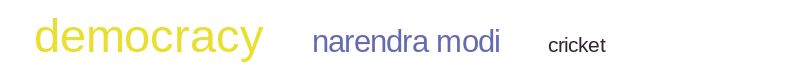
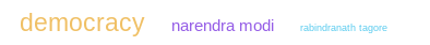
[548,34,606,56] cricket -> [300,22,387,33] rabindranath tagore

